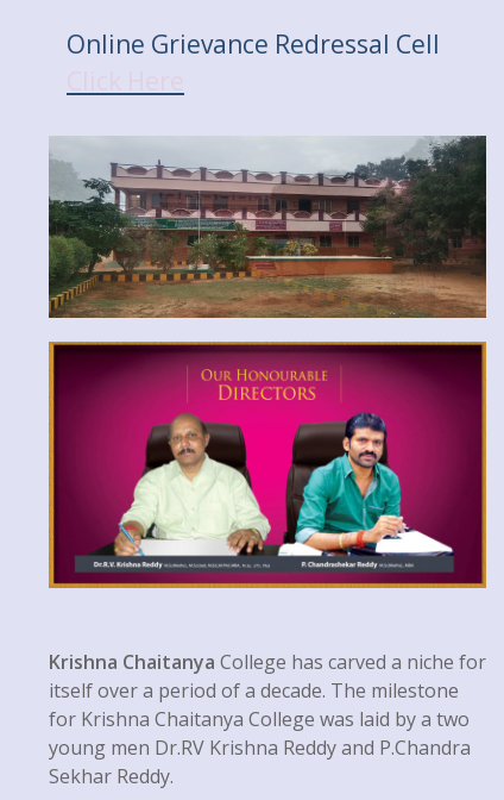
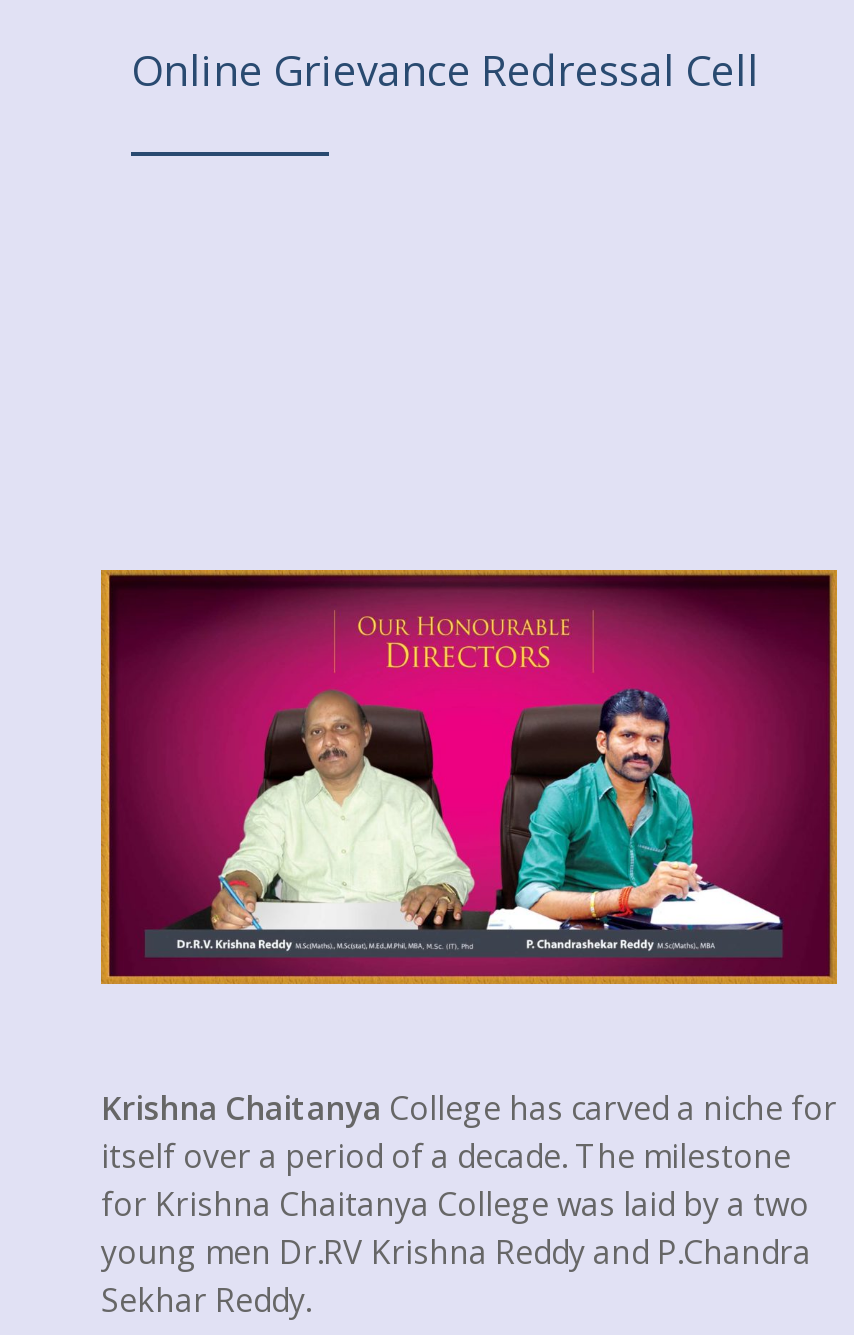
[48,135,487,319] [image] -> none

